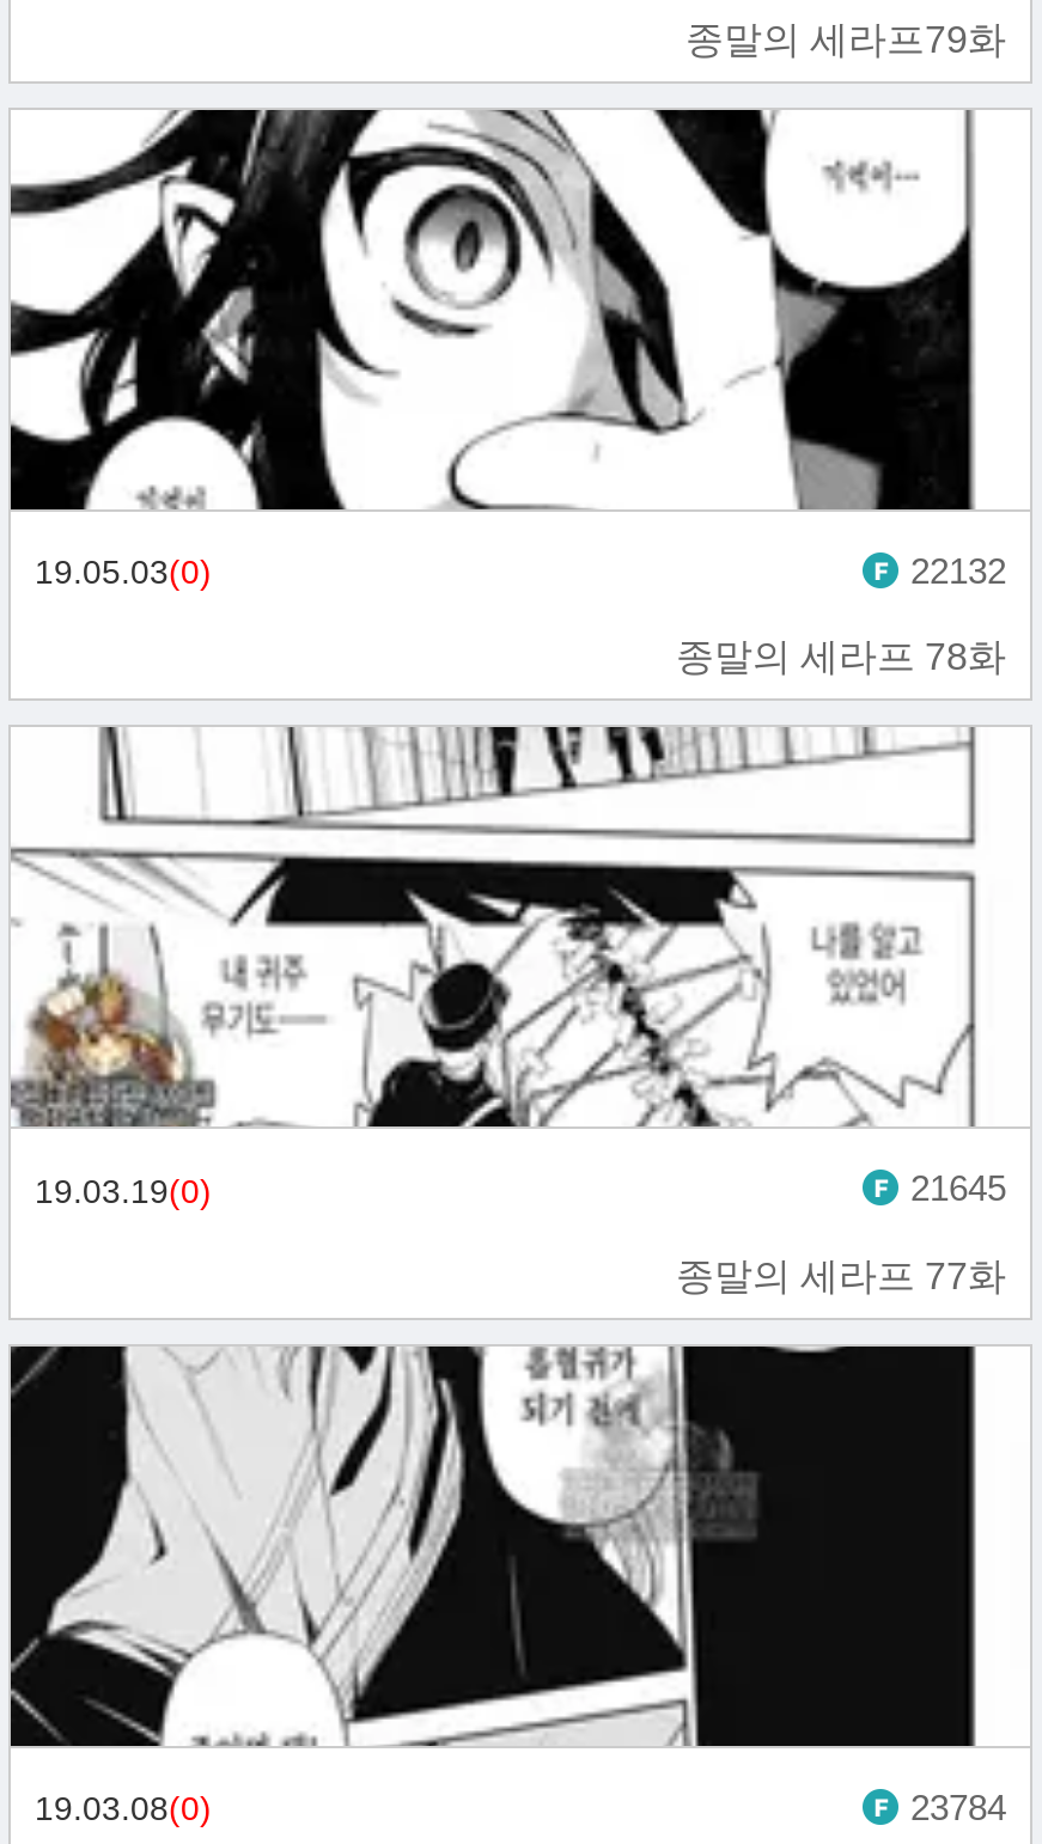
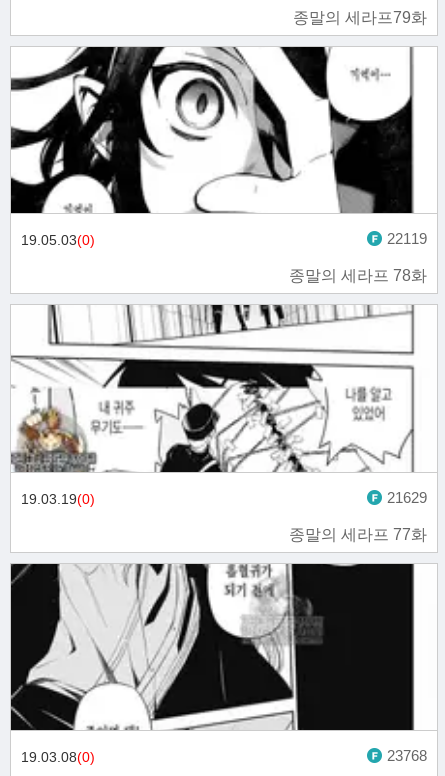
[910,549,1006,589] 22132 -> [387,230,427,247] 22119
[910,1167,1006,1208] 21645 -> [387,489,427,506] 21629
[910,1785,1006,1826] 23784 -> [387,747,427,764] 23768

